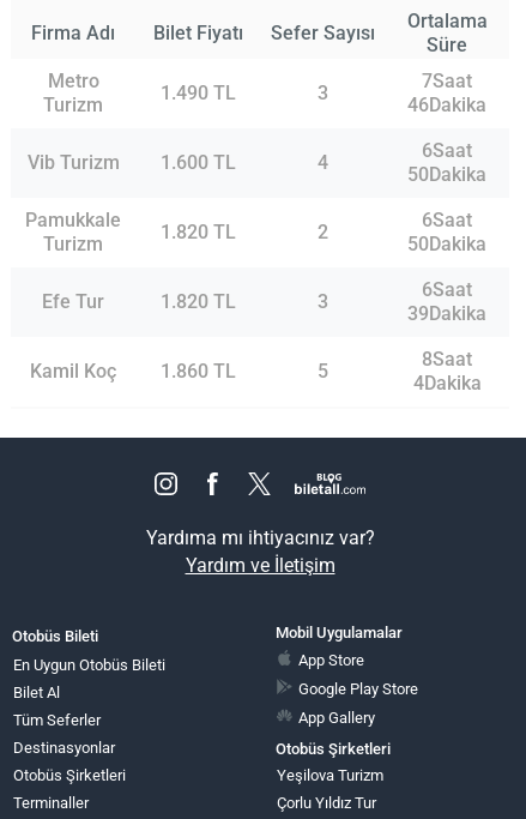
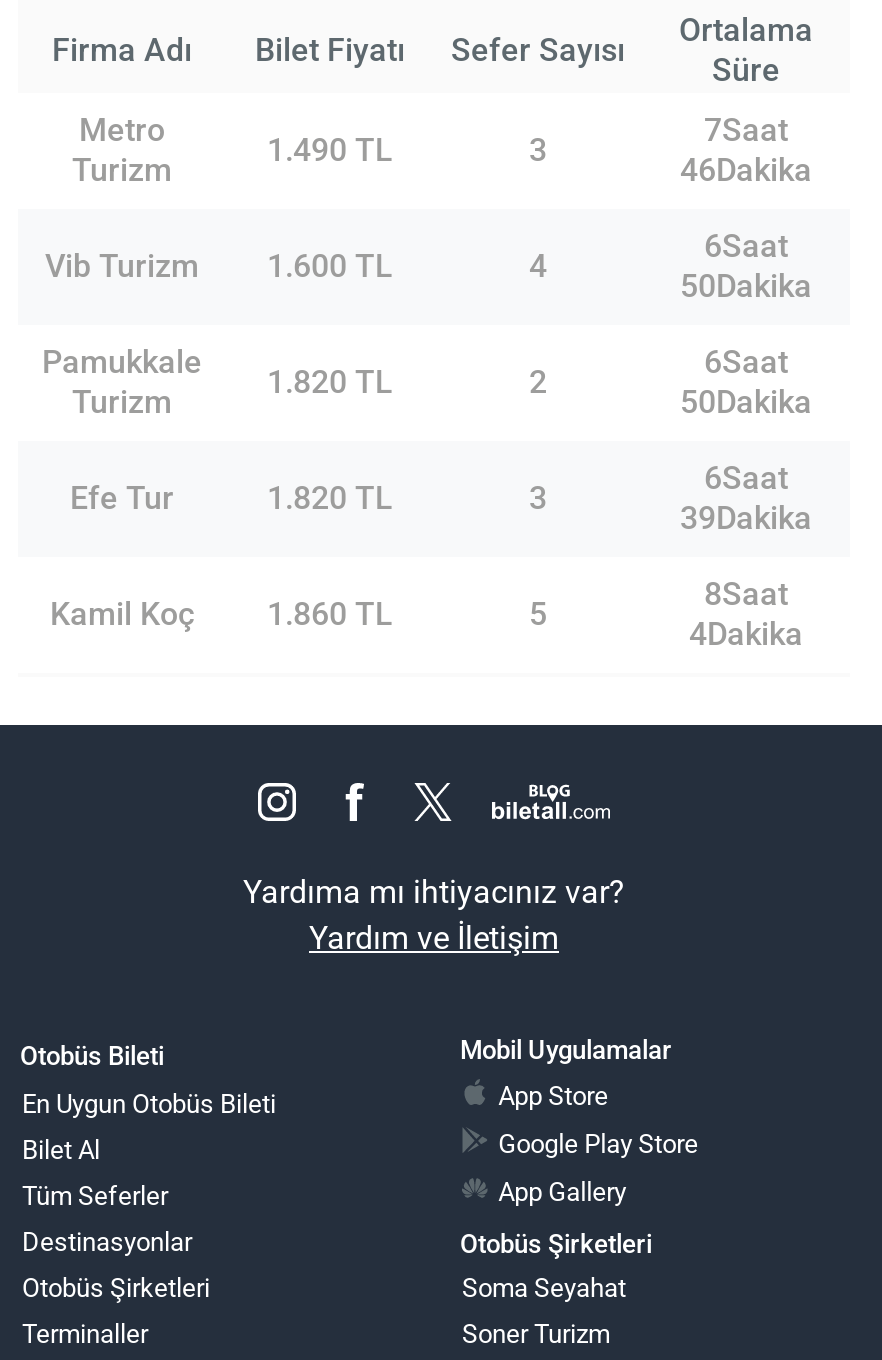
[277,766,383,784] Yeşilova Turizm -> [462,1273,626,1303] Soma Seyahat
[277,794,376,812] Çorlu Yıldız Tur -> [462,1319,610,1349] Soner Turizm

